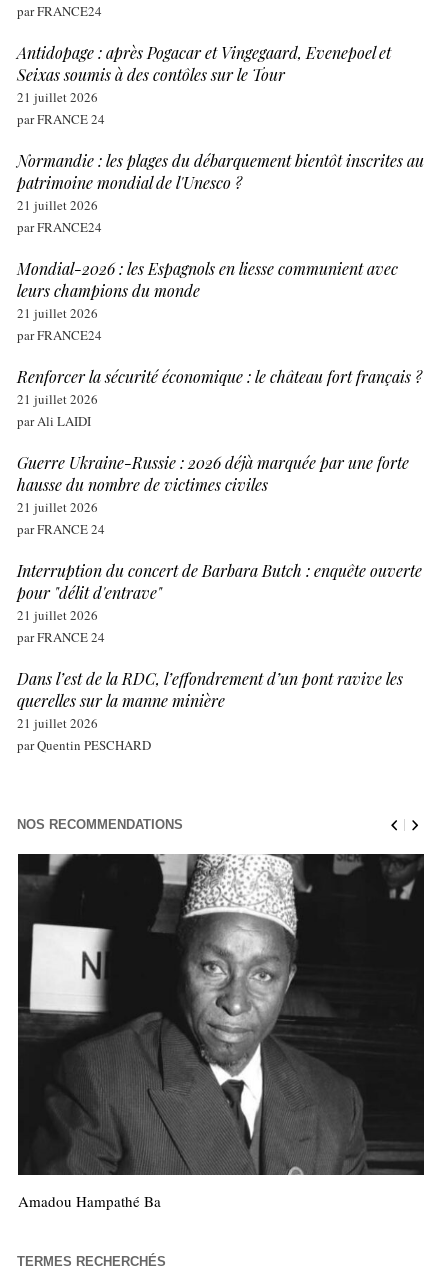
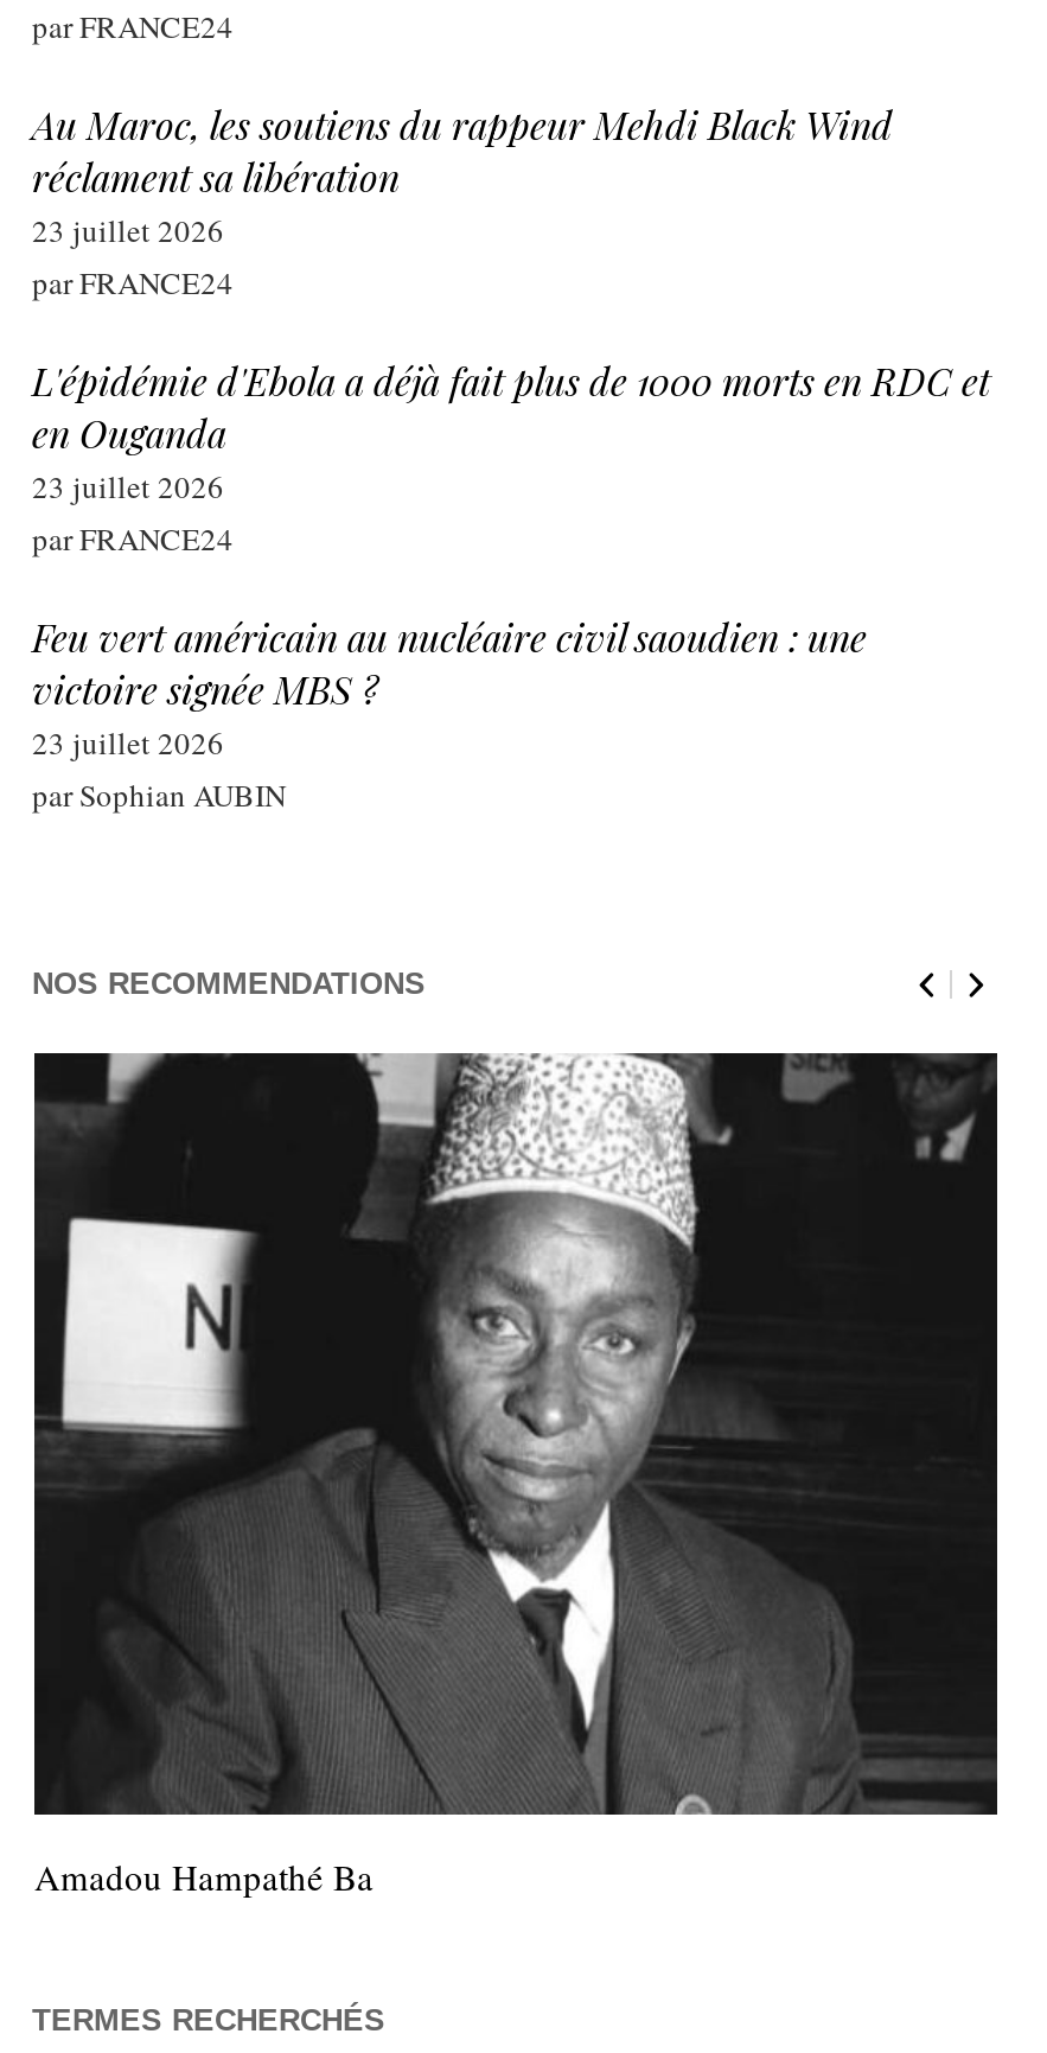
[17,42,424,214] Antidopage : après Pogacar et Vingegaard, Evenepoel et | Seixas soumis à des contôles sur le Tour | 21 juillet 2026 | par FRANCE 24 | Normandie : les plages du débarquement bientôt inscrites au | patrimoine mondial de l'Unesco ? | 21 juillet 2026 -> [32,100,893,252] Au Maroc, les soutiens du rappeur Mehdi Black Wind | réclament sa libération | 23 juillet 2026
[17,258,398,322] Mondial-2026 : les Espagnols en liesse communient avec | leurs champions du monde | 21 juillet 2026 -> [32,356,990,508] L'épidémie d'Ebola a déjà fait plus de 1000 morts en RDC et | en Ouganda | 23 juillet 2026
[17,366,422,754] Renforcer la sécurité économique : le château fort français ? | 21 juillet 2026 | par Ali LAIDI | Guerre Ukraine-Russie : 2026 déjà marquée par une forte | hausse du nombre de victimes civiles | 21 juillet 2026 | par FRANCE 24 | Interruption du concert de Barbara Butch : enquête ouverte | pour "délit d'entrave" | 21 juillet 2026 | par FRANCE 24 | Dans l’est de la RDC, l’effondrement d’un pont ravive les | querelles sur la manne minière | 21 juillet 2026 | par Quentin PESCHARD -> [32,612,867,816] Feu vert américain au nucléaire civil saoudien : une | victoire signée MBS ? | 23 juillet 2026 | par Sophian AUBIN

